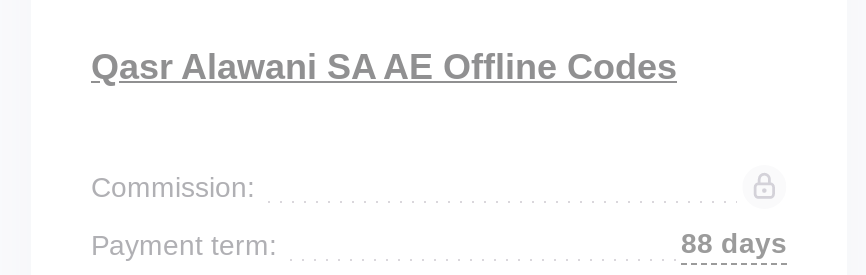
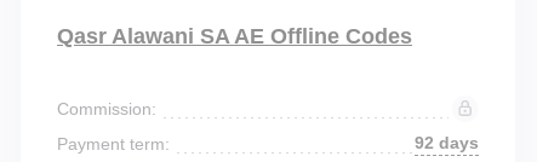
[681,227,787,259] 88 days -> [415,133,479,152] 92 days

